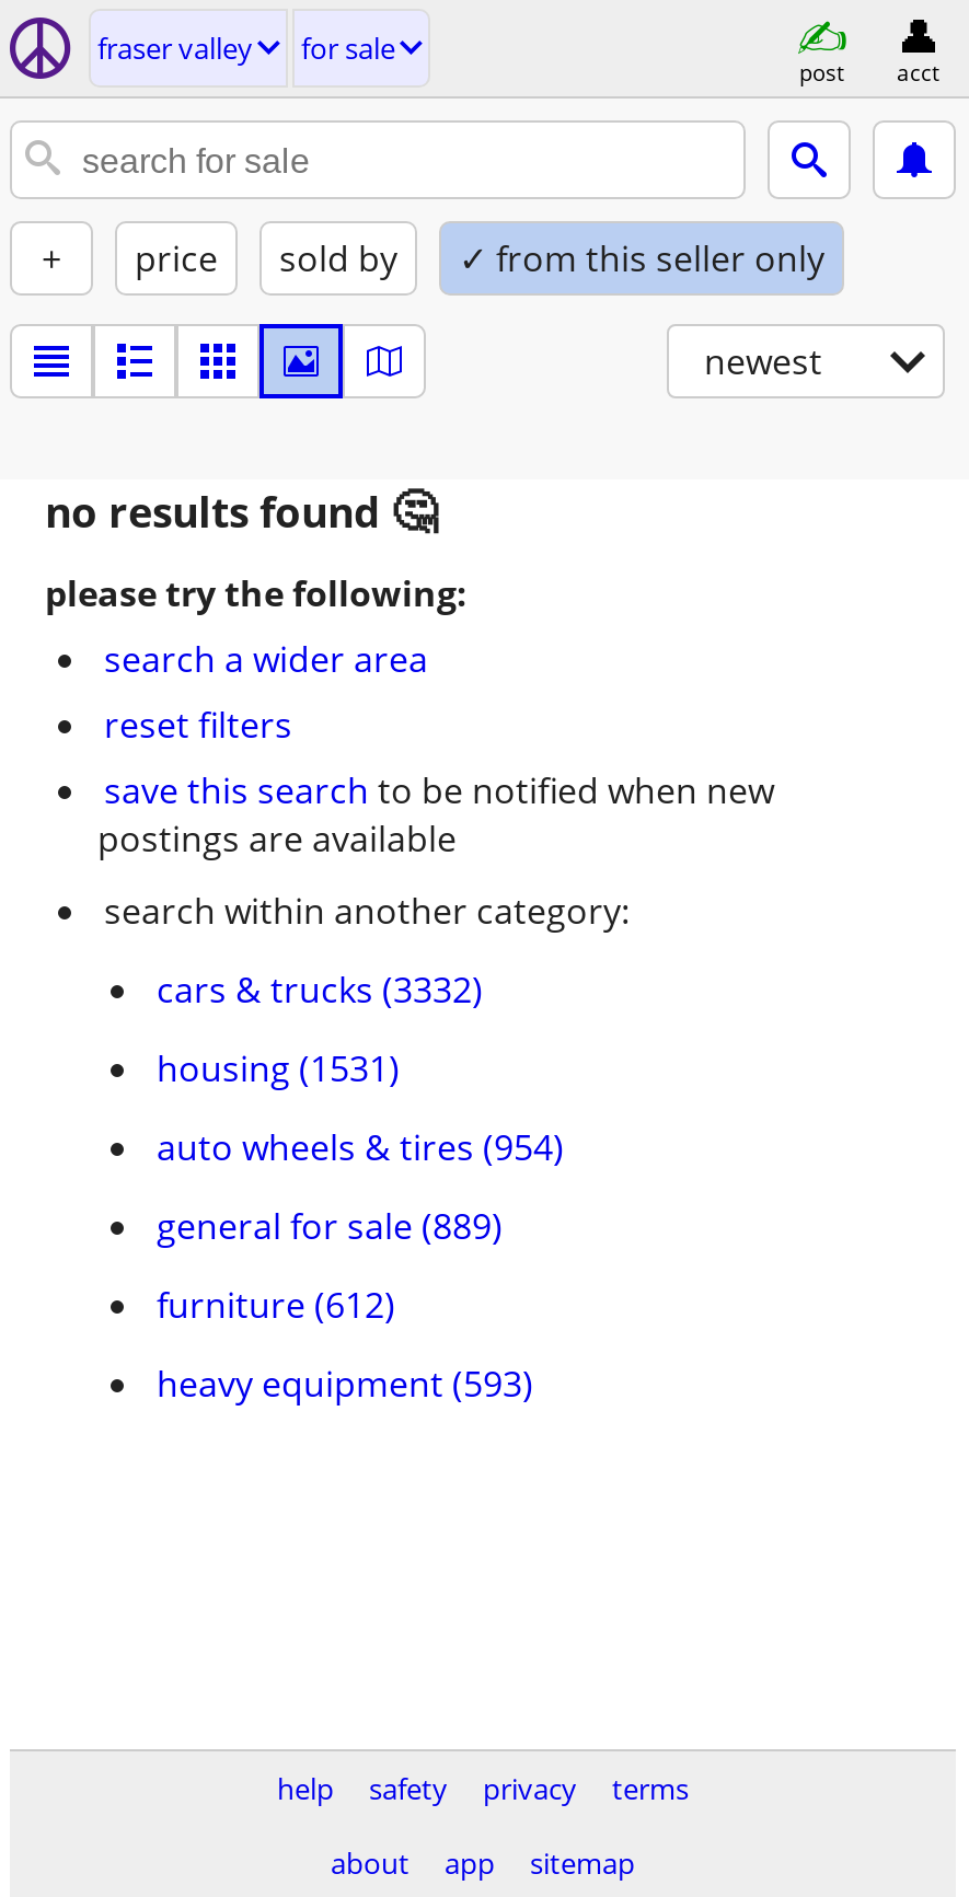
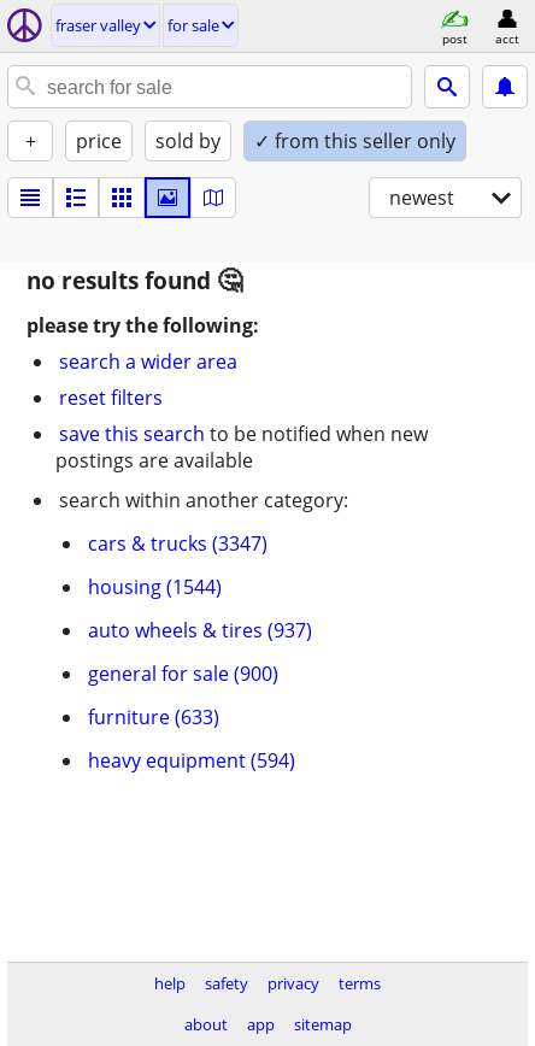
[157,965,483,1014] cars & trucks (3332) -> [88,530,267,557] cars & trucks (3347)
[157,1044,400,1092] housing (1531) -> [88,574,222,600] housing (1544)
[157,1123,564,1171] auto wheels & tires (954) -> [88,617,312,644] auto wheels & tires (937)
[157,1202,503,1250] general for sale (889) -> [88,660,278,687] general for sale (900)
[157,1281,395,1329] furniture (612) -> [88,704,219,730] furniture (633)
[157,1360,533,1408] heavy equipment (593) -> [88,747,295,774] heavy equipment (594)

